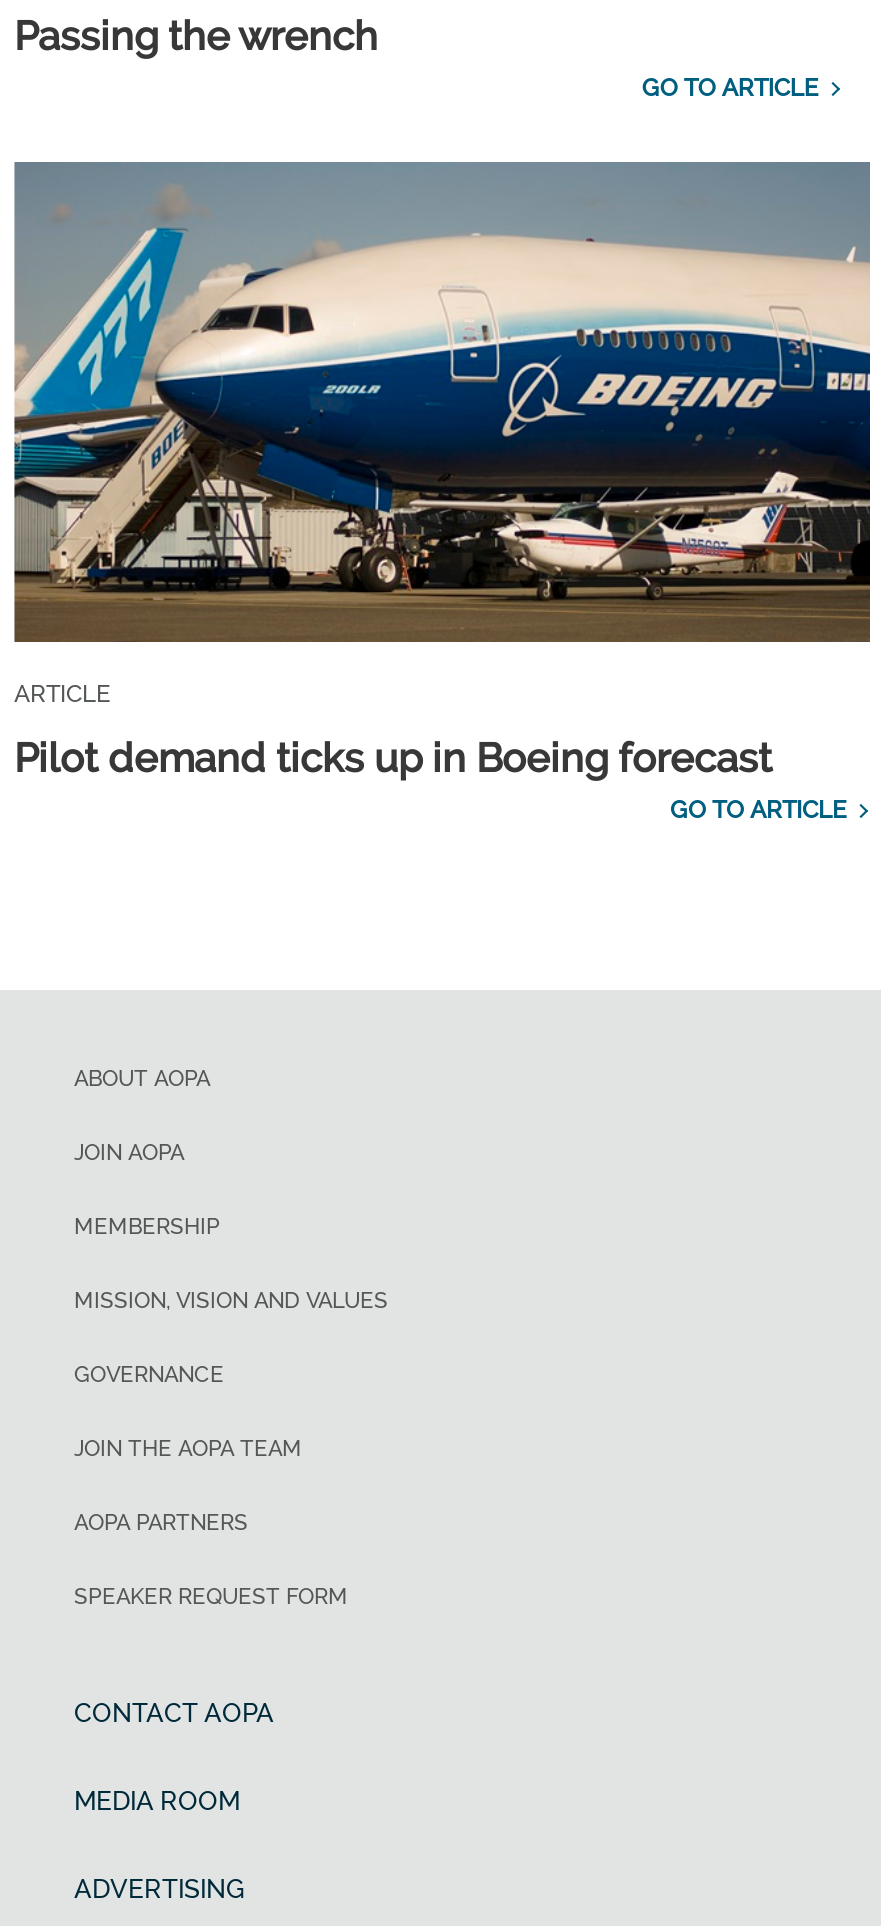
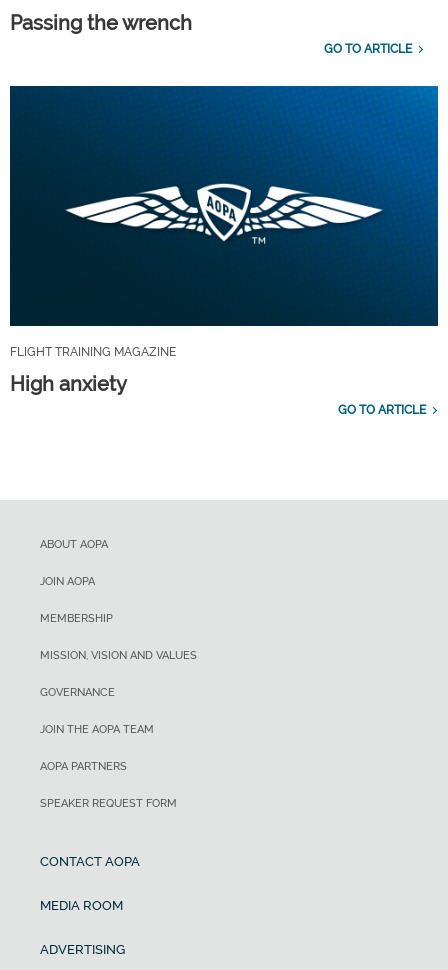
[12,160,872,709] [image] | ARTICLE -> [9,85,439,359] [image] | FLIGHT TRAINING MAGAZINE
[14,735,772,783] Pilot demand ticks up in Boeing forecast -> [10,372,127,396] High anxiety

